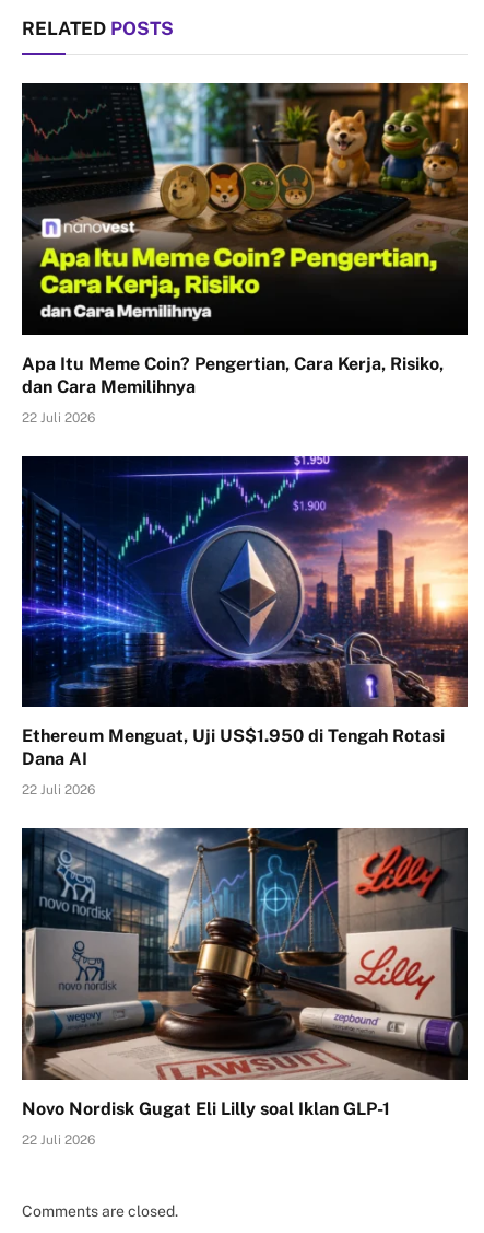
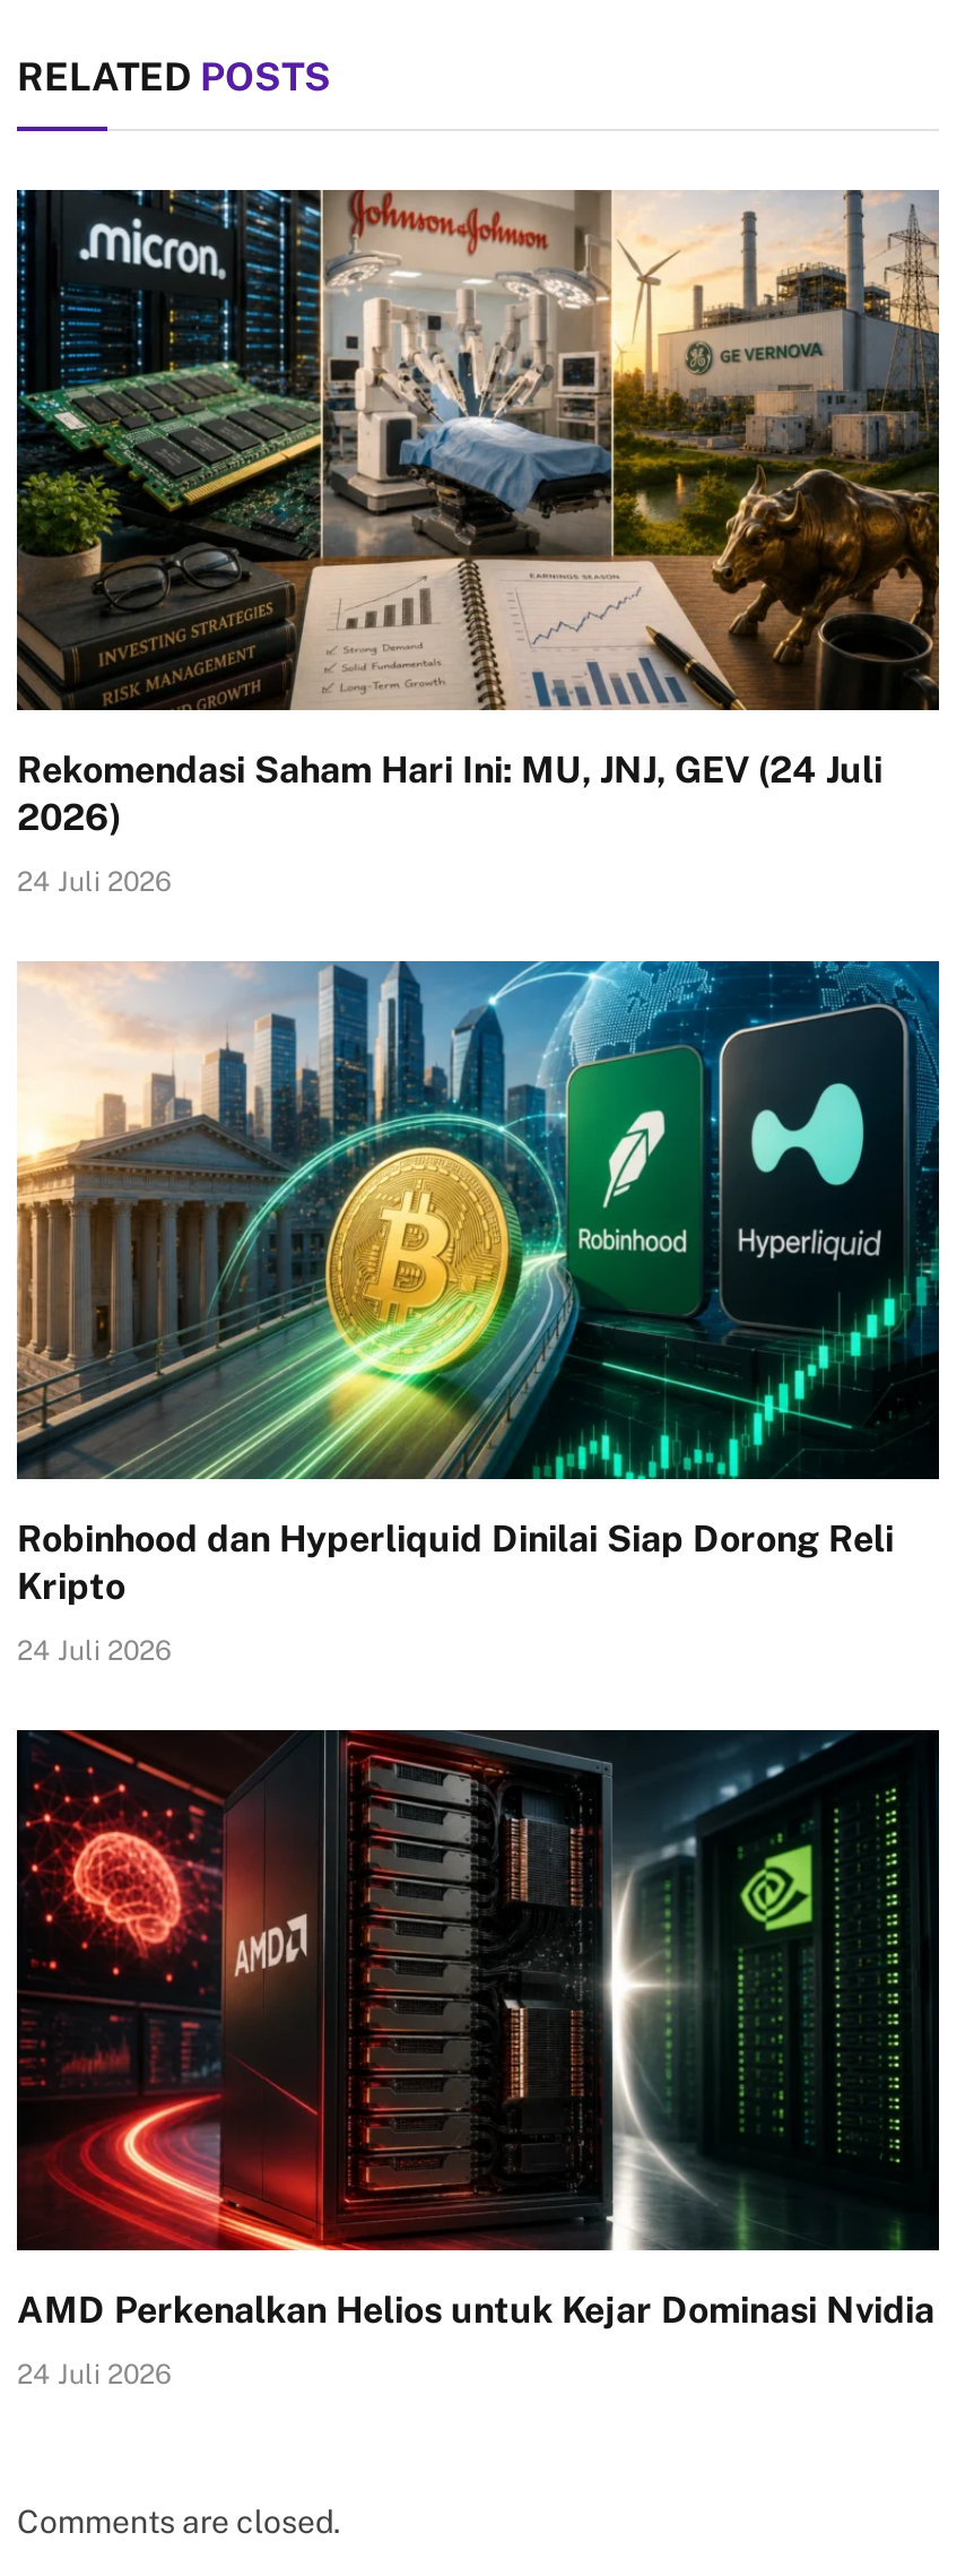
[22,82,469,397] [image] | Apa Itu Meme Coin? Pengertian, Cara Kerja, Risiko, | dan Cara Memilihnya -> [17,188,941,838] [image] | Rekomendasi Saham Hari Ini: MU, JNJ, GEV (24 Juli | 2026)
[22,410,95,425] 22 Juli 2026 -> [17,865,171,897] 24 Juli 2026
[21,455,469,769] [image] | Ethereum Menguat, Uji US$1.950 di Tengah Rotasi | Dana AI -> [15,959,941,1608] [image] | Robinhood dan Hyperliquid Dinilai Siap Dorong Reli | Kripto
[22,782,95,798] 22 Juli 2026 -> [17,1635,171,1667] 24 Juli 2026
[21,827,468,1119] [image] | Novo Nordisk Gugat Eli Lilly soal Iklan GLP-1 -> [15,1728,937,2331] [image] | AMD Perkenalkan Helios untuk Kejar Dominasi Nvidia
[22,1132,95,1147] 22 Juli 2026 -> [17,2358,171,2389] 24 Juli 2026

